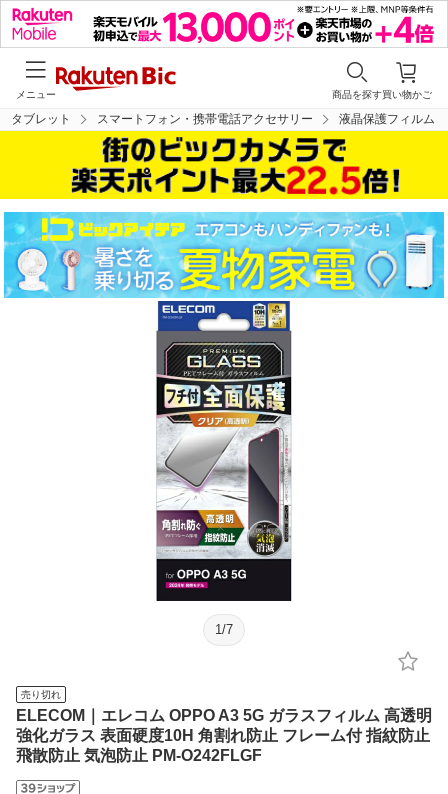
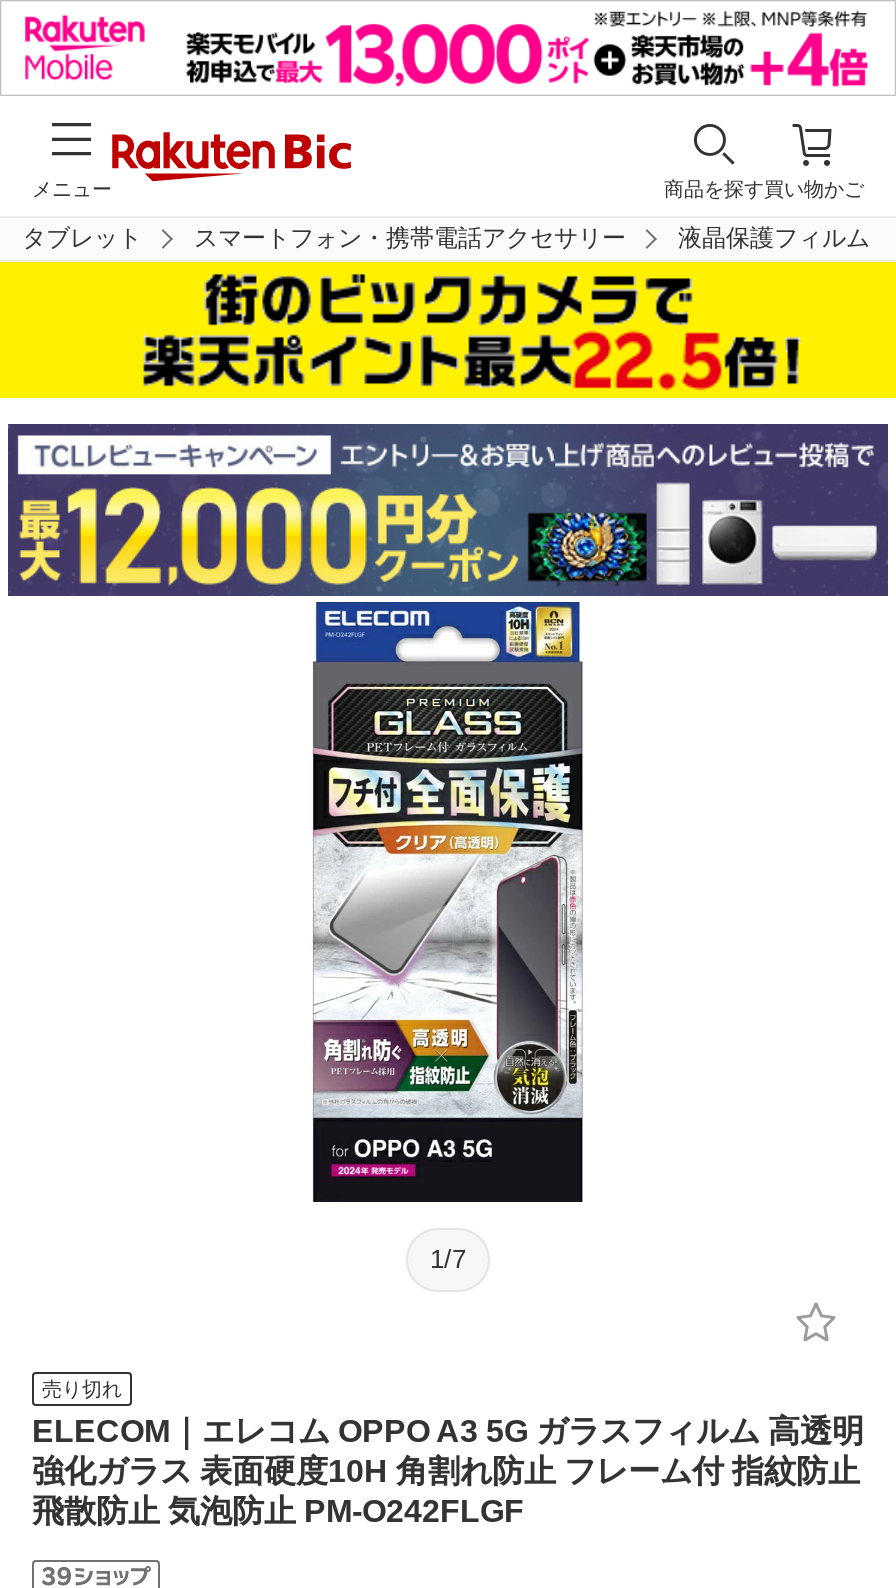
[3,211,445,299] [image] -> [6,422,890,598] [image]

